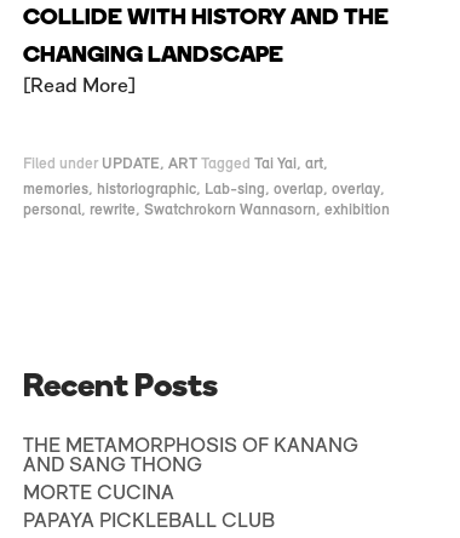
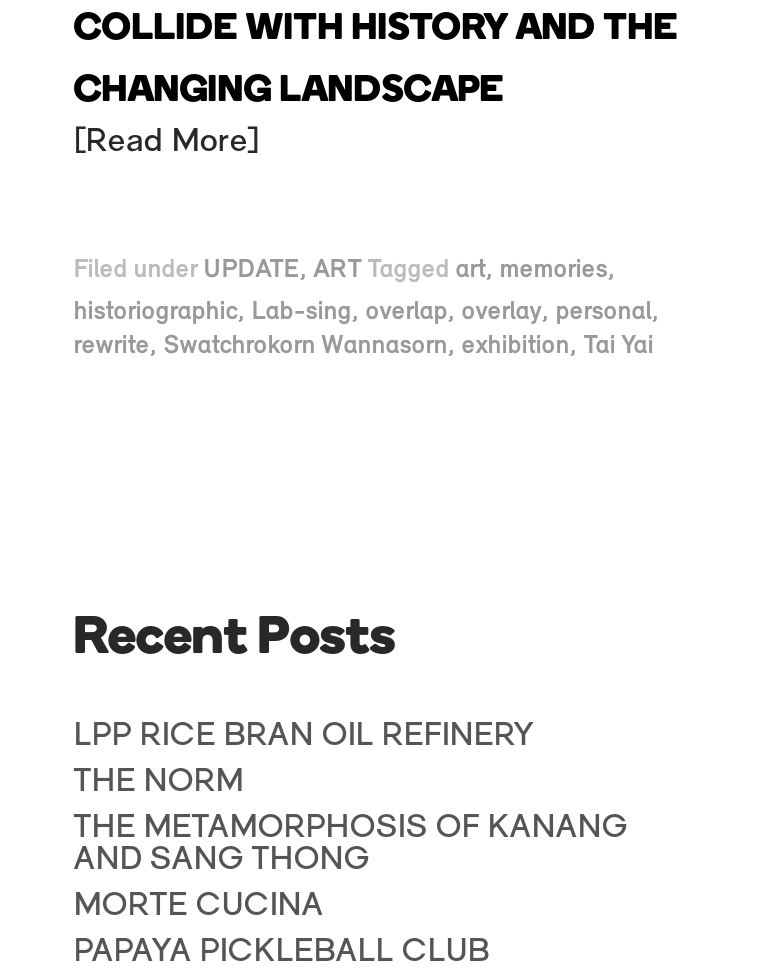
[23,156,328,172] Filed under UPDATE, ART Tagged Tai Yai, art, -> [74,257,616,283] Filed under UPDATE, ART Tagged art, memories,
[23,182,390,218] memories, historiographic, Lab-sing, overlap, overlay, | personal, rewrite, Swatchrokorn Wannasorn, exhibition -> [74,299,660,359] historiographic, Lab-sing, overlap, overlay, personal, | rewrite, Swatchrokorn Wannasorn, exhibition, Tai Yai
none -> [74,720,534,798] LPP RICE BRAN OIL REFINERY | THE NORM

